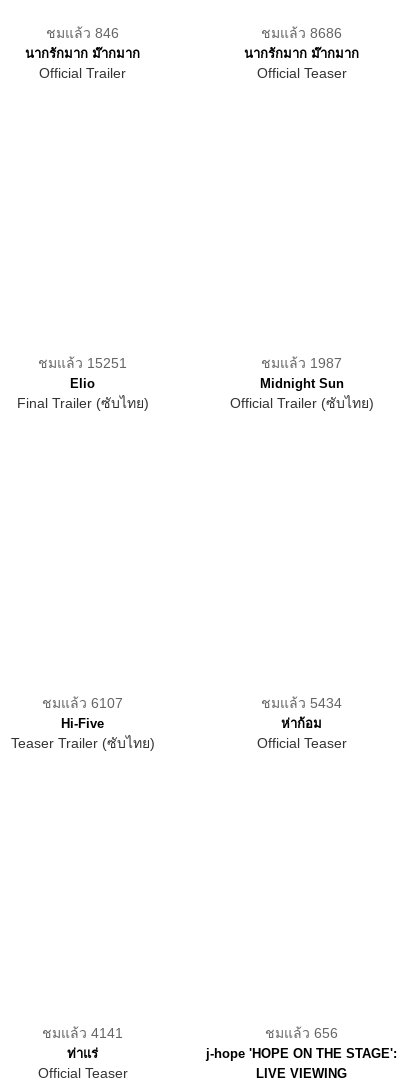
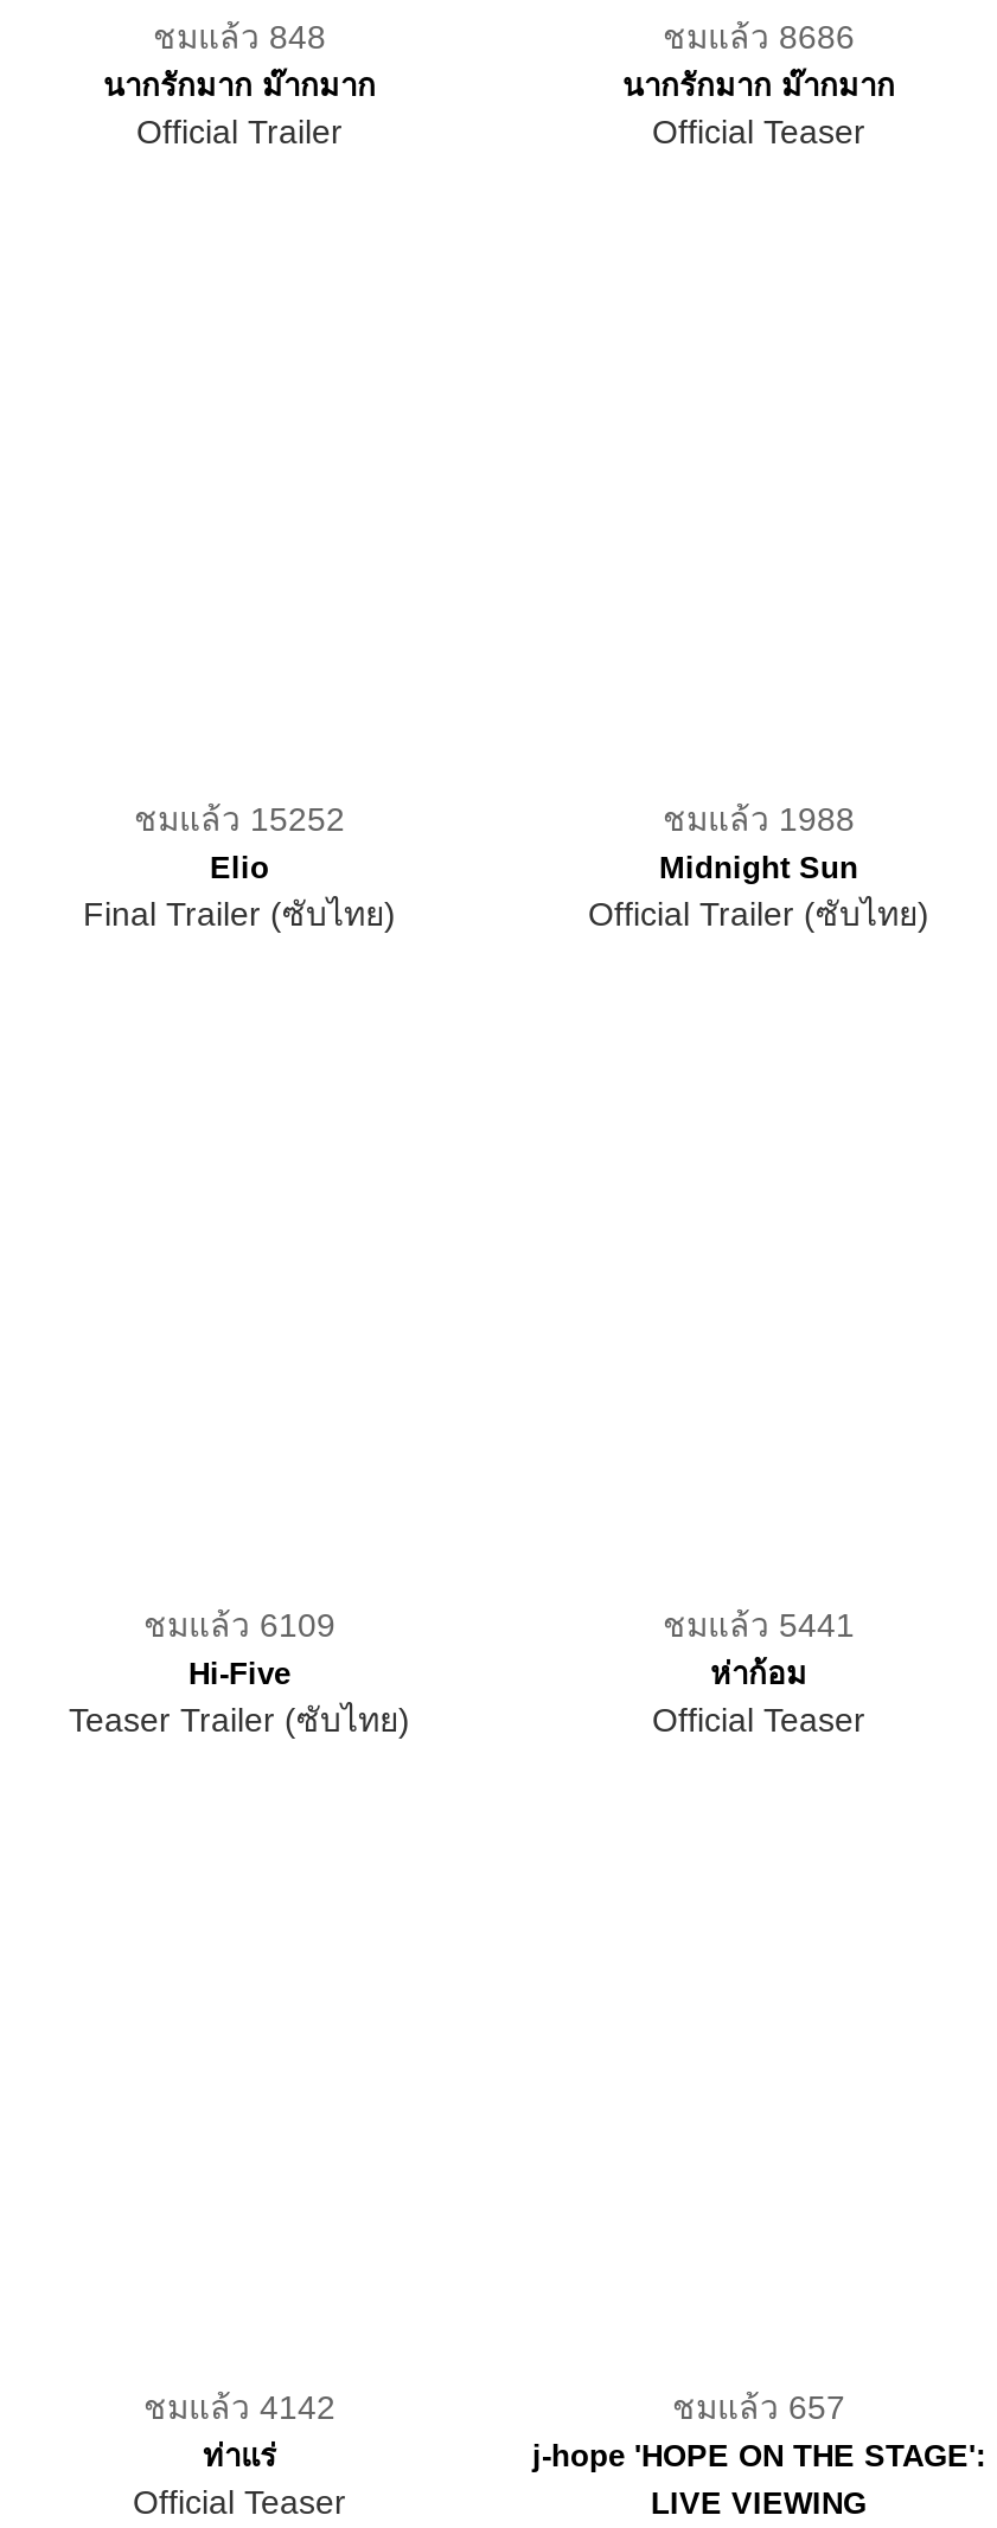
[46,25,119,41] ชมแล้ว 846 -> [153,18,326,56] ชมแล้ว 848
[38,355,127,371] ชมแล้ว 15251 -> [134,800,345,838] ชมแล้ว 15252
[261,355,342,371] ชมแล้ว 1987 -> [663,800,855,838] ชมแล้ว 1988
[42,695,123,711] ชมแล้ว 6107 -> [143,1606,335,1644] ชมแล้ว 6109
[261,695,342,711] ชมแล้ว 5434 -> [663,1606,855,1644] ชมแล้ว 5441
[42,1025,123,1041] ชมแล้ว 4141 -> [143,2389,335,2427] ชมแล้ว 4142
[265,1025,338,1041] ชมแล้ว 656 -> [672,2389,845,2427] ชมแล้ว 657

